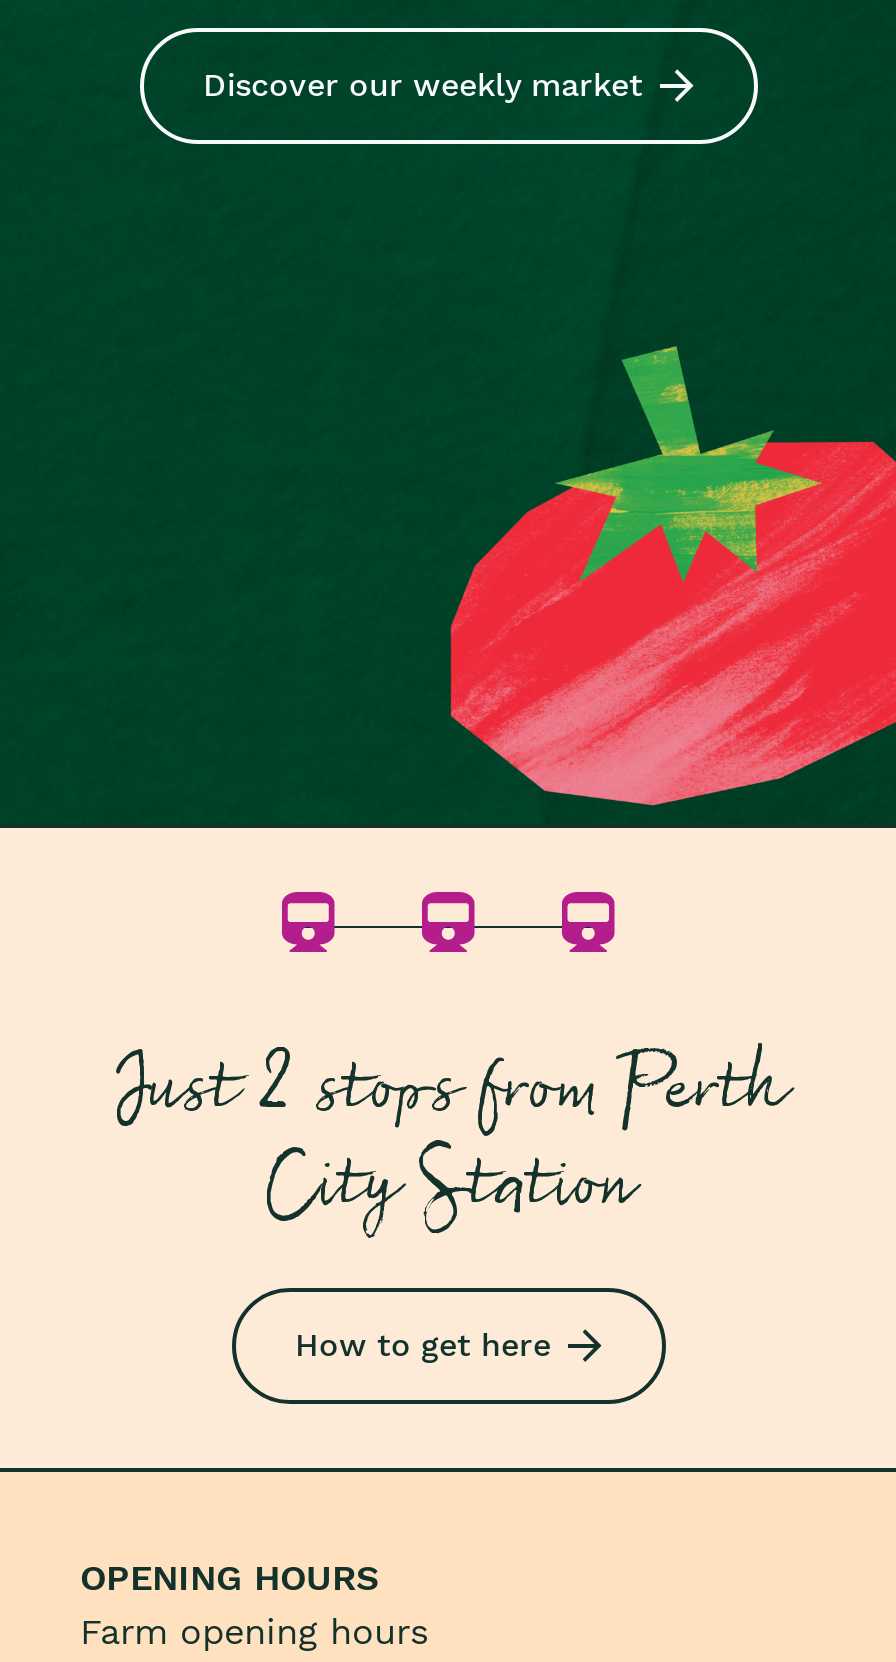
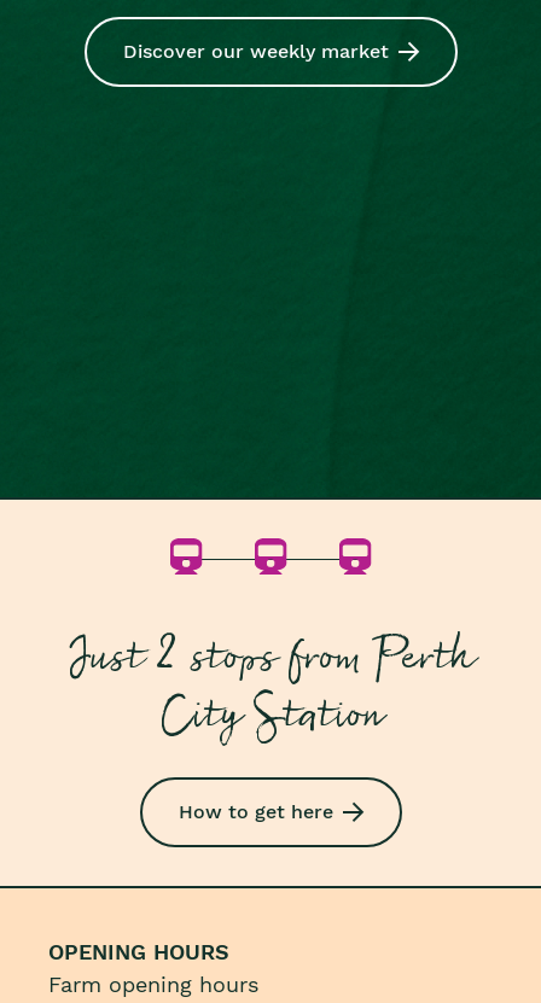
[448,346,890,808] [image] -> none

